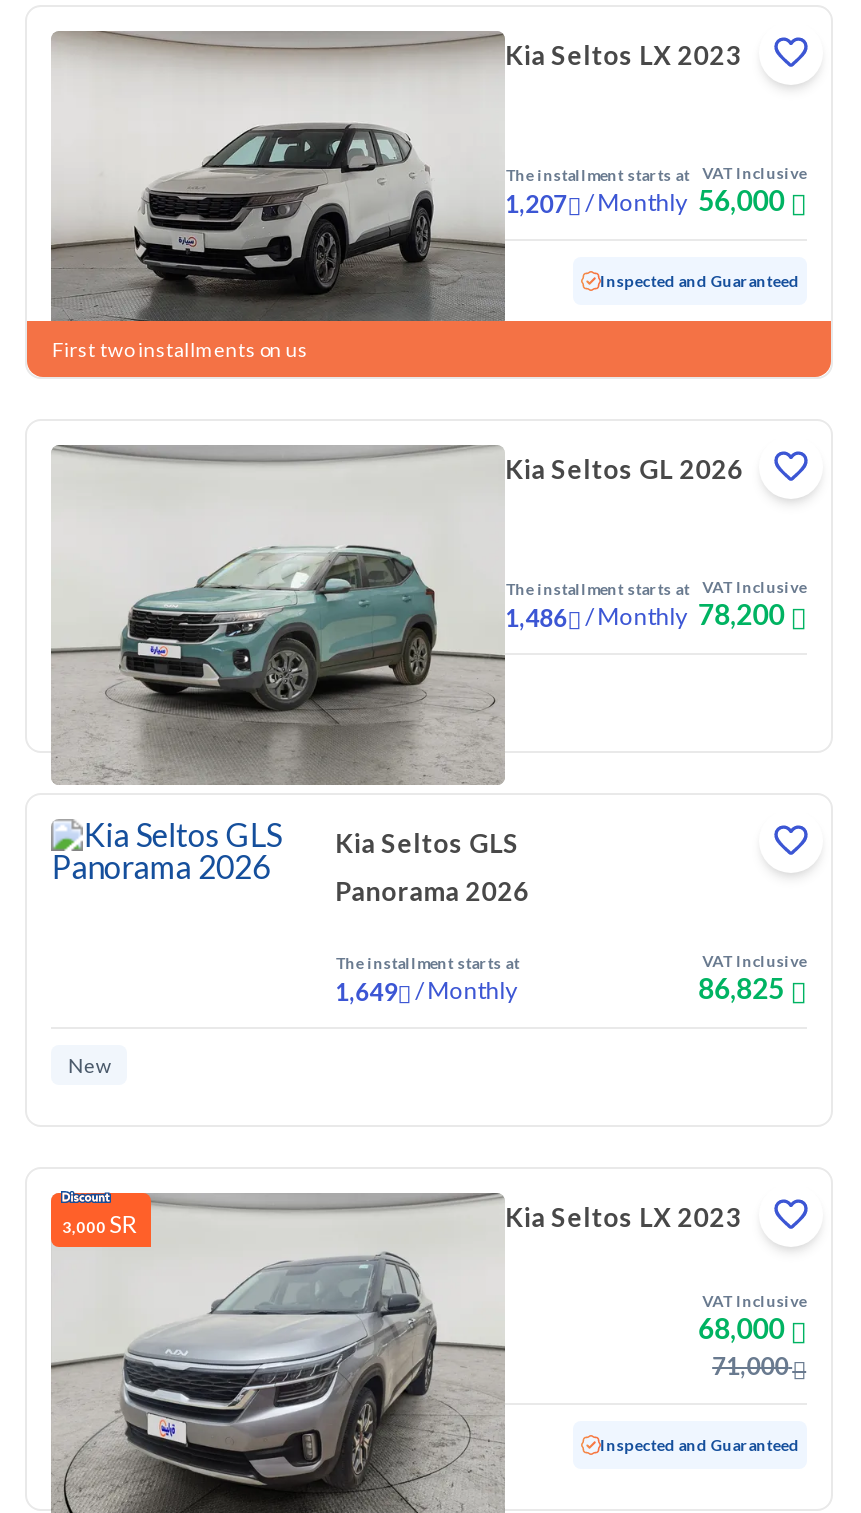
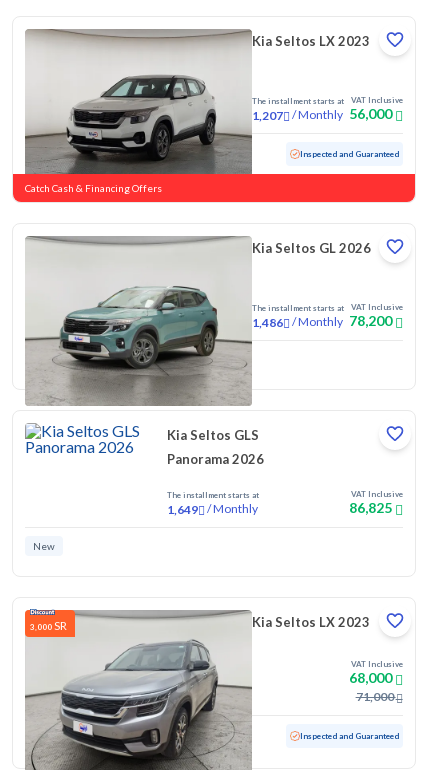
[52,337,308,361] First two installments on us -> [25,182,162,194] Catch Cash & Financing Offers

